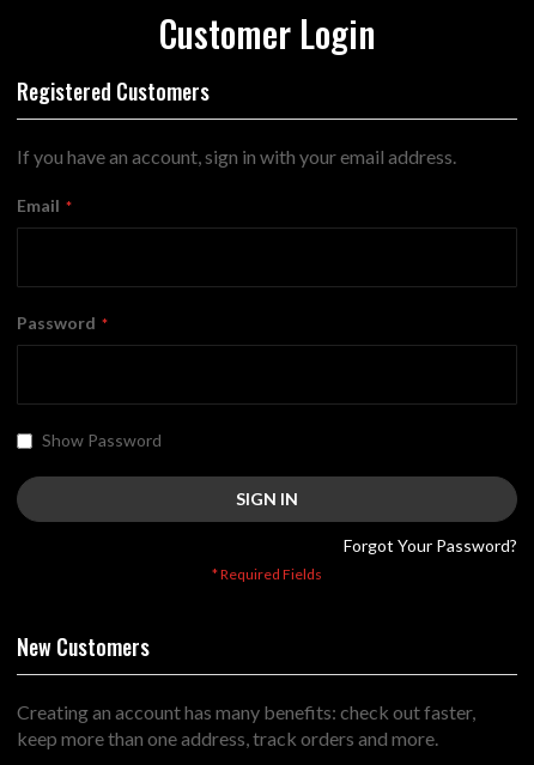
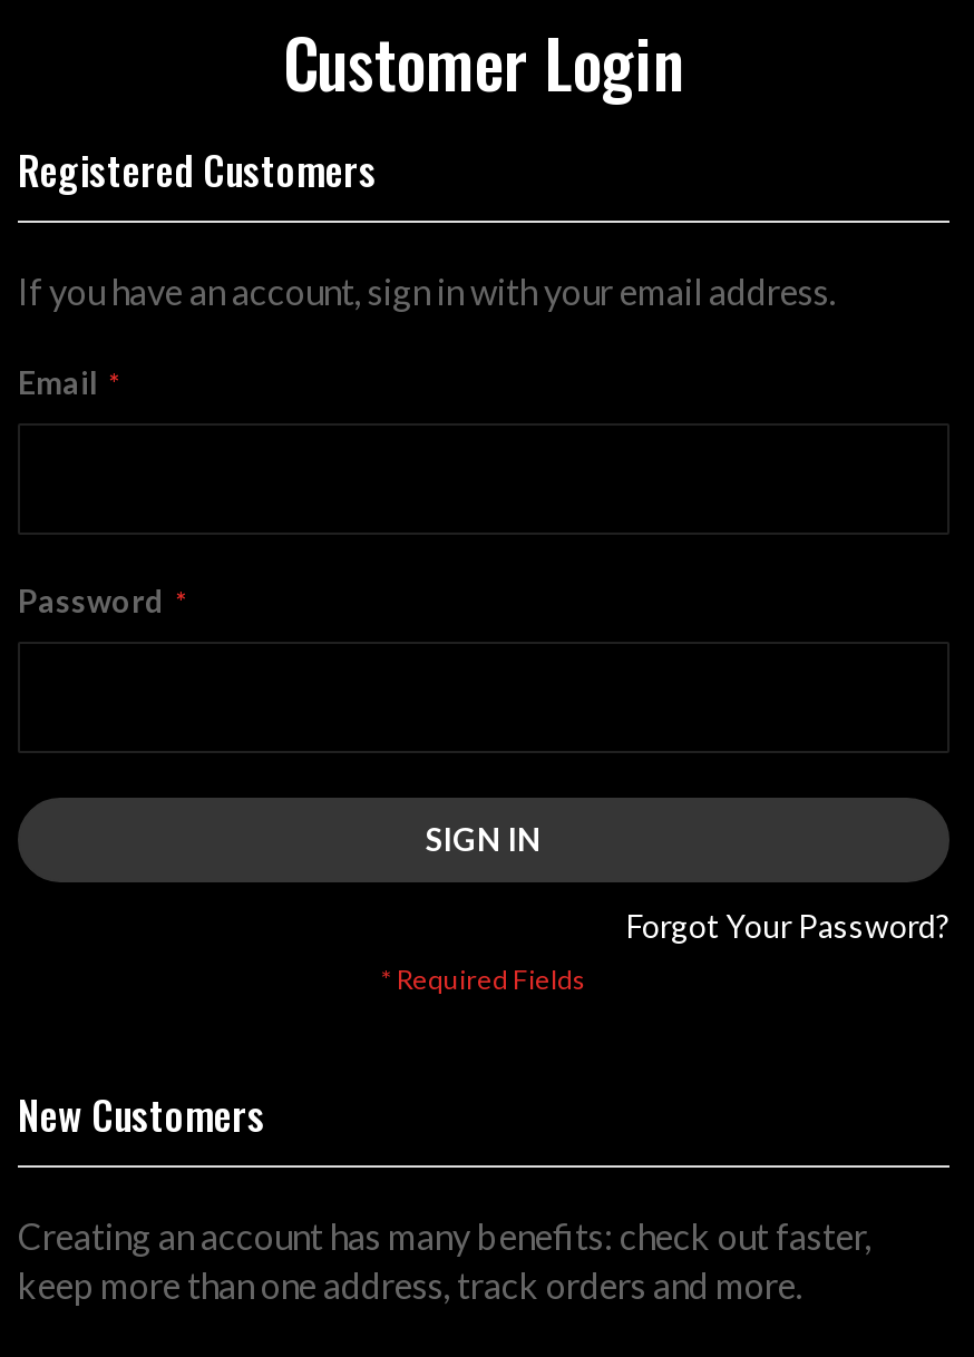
[42,430,162,450] Show Password -> none

